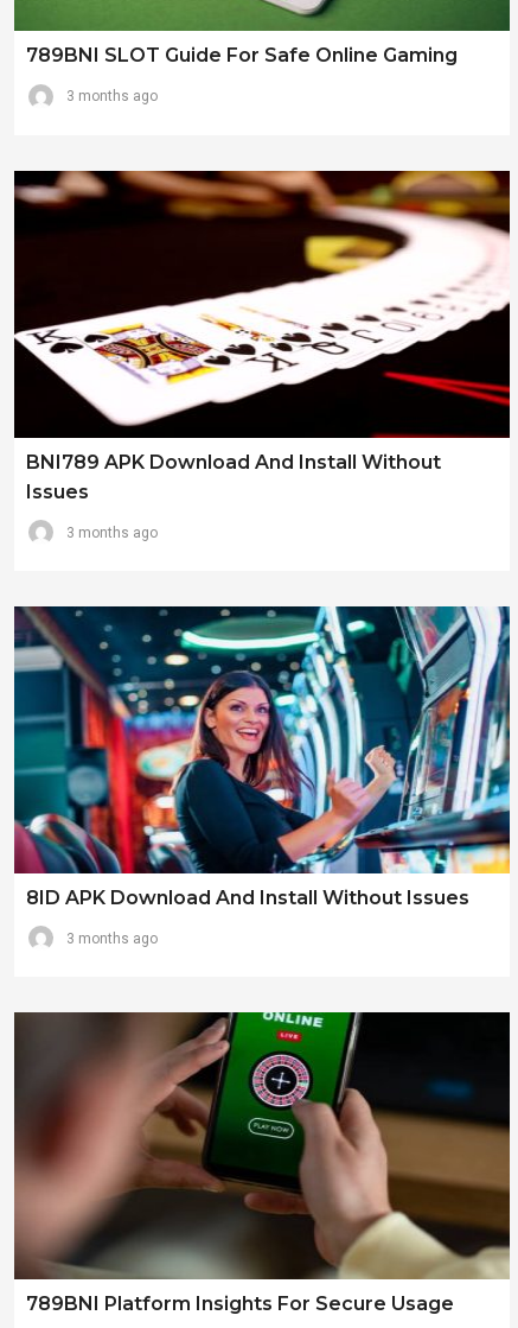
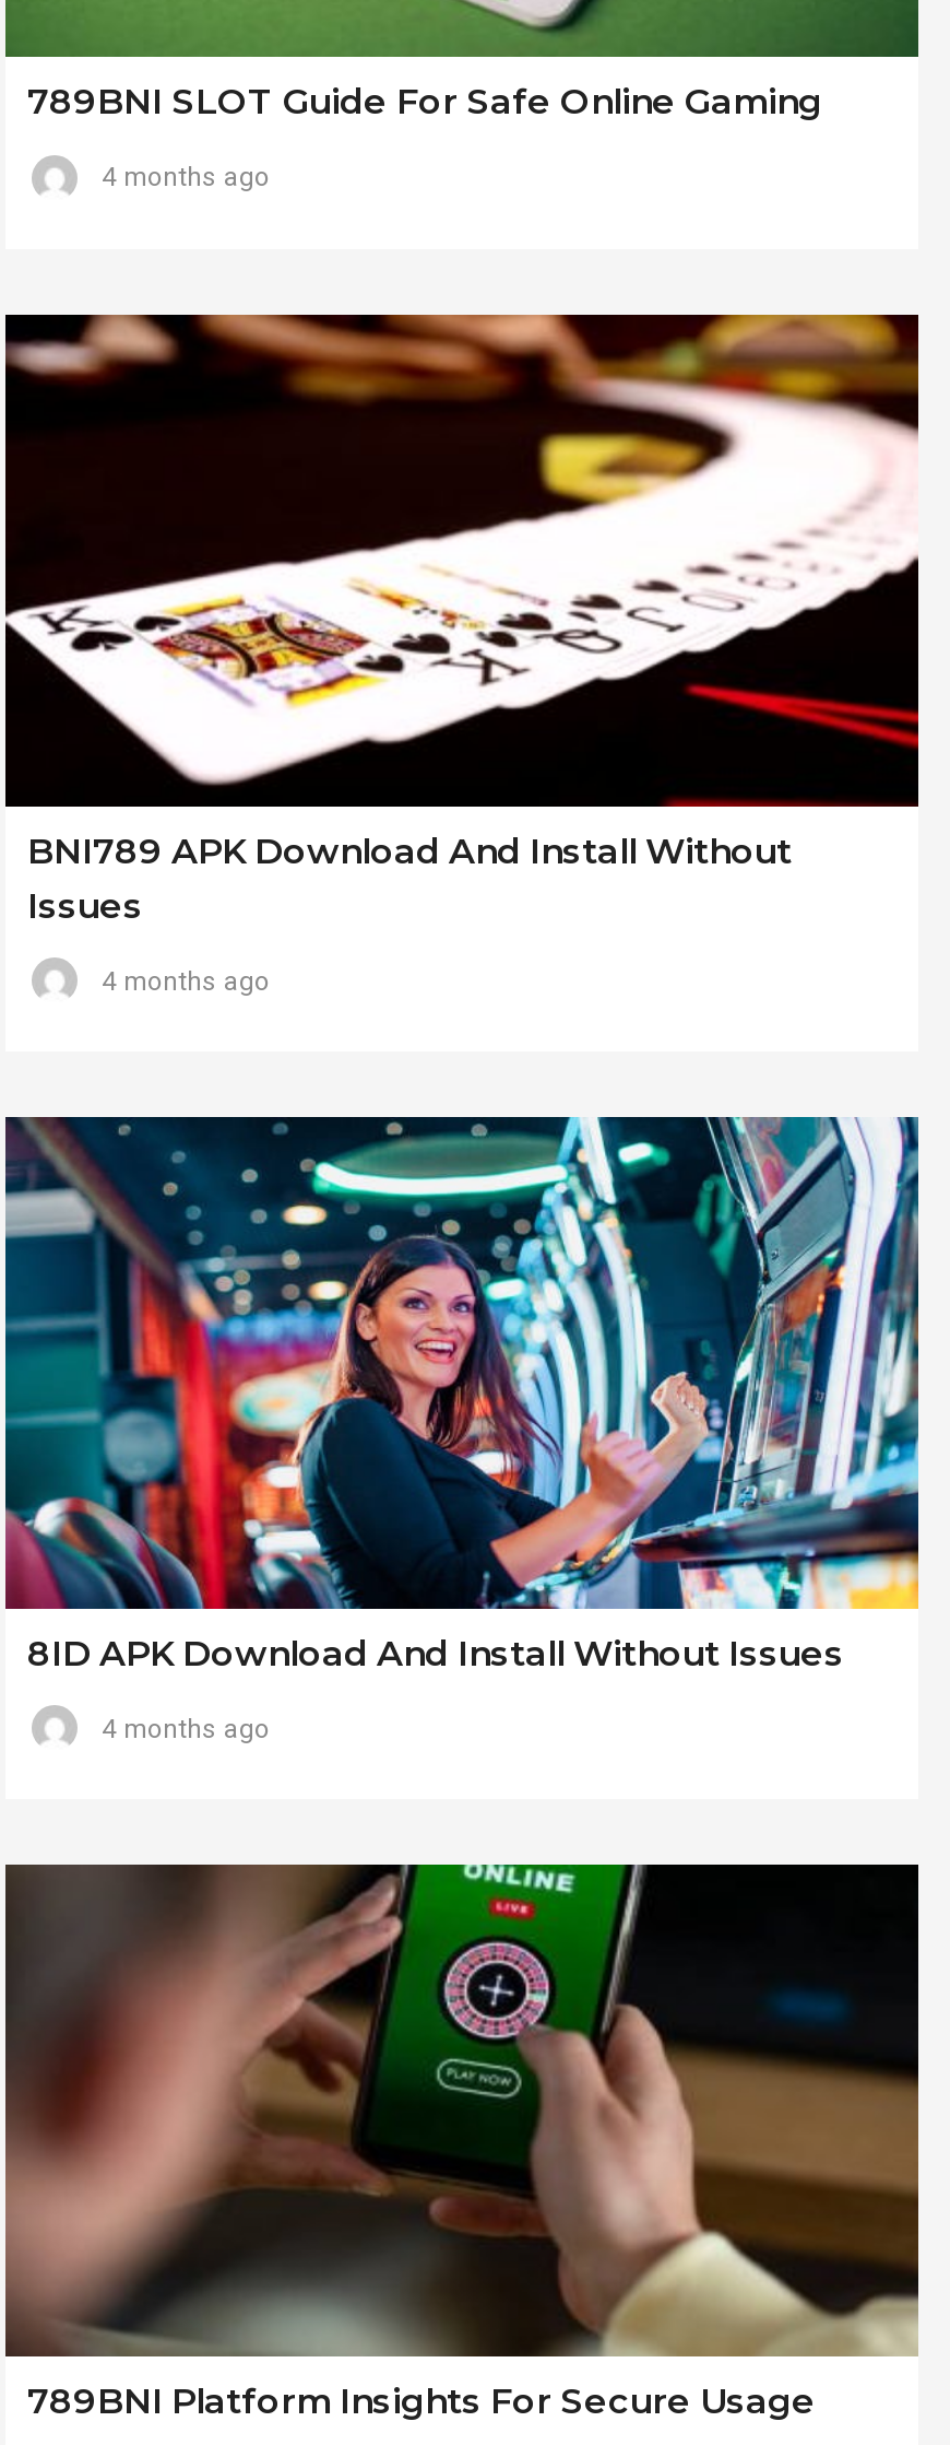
[66,88,158,105] 3 months ago -> [102,163,270,193] 4 months ago
[66,524,158,541] 3 months ago -> [102,966,270,996] 4 months ago
[66,930,158,947] 3 months ago -> [102,1714,270,1744] 4 months ago

